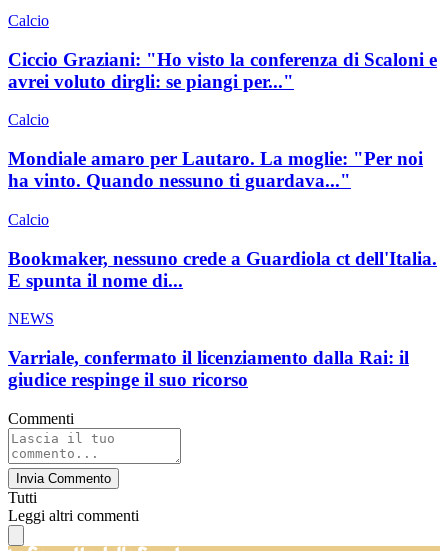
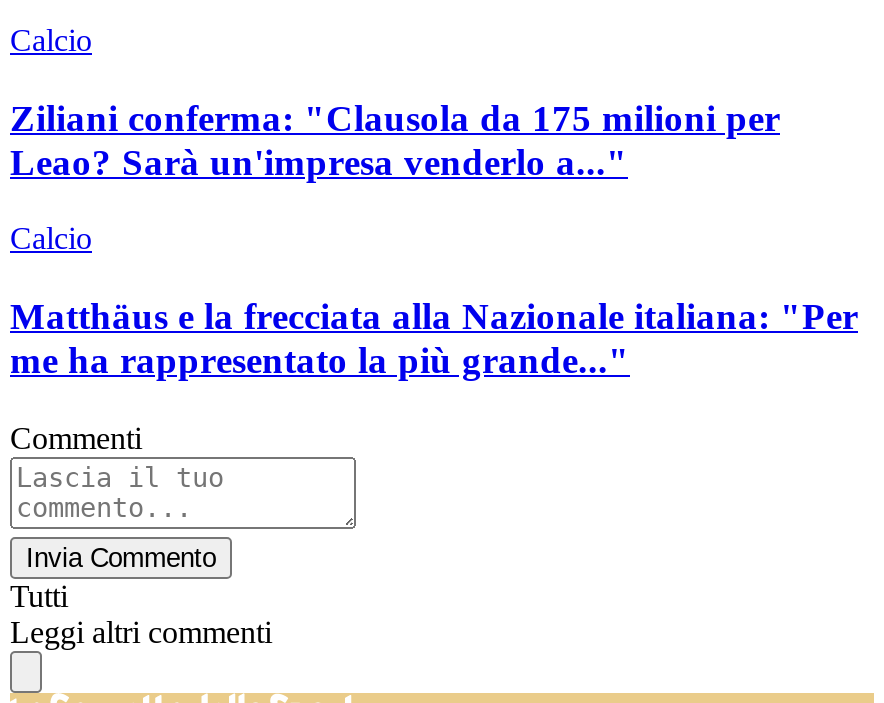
[8,49,437,92] Ciccio Graziani: "Ho visto la conferenza di Scaloni e | avrei voluto dirgli: se piangi per..." -> [10,96,780,182] Ziliani conferma: "Clausola da 175 milioni per | Leao? Sarà un'impresa venderlo a..."
[8,148,437,390] Mondiale amaro per Lautaro. La moglie: "Per noi | ha vinto. Quando nessuno ti guardava..." | Calcio | Bookmaker, nessuno crede a Guardiola ct dell'Italia. | E spunta il nome di... | NEWS | Varriale, confermato il licenziamento dalla Rai: il | giudice respinge il suo ricorso -> [10,295,858,381] Matthäus e la frecciata alla Nazionale italiana: "Per | me ha rappresentato la più grande..."

